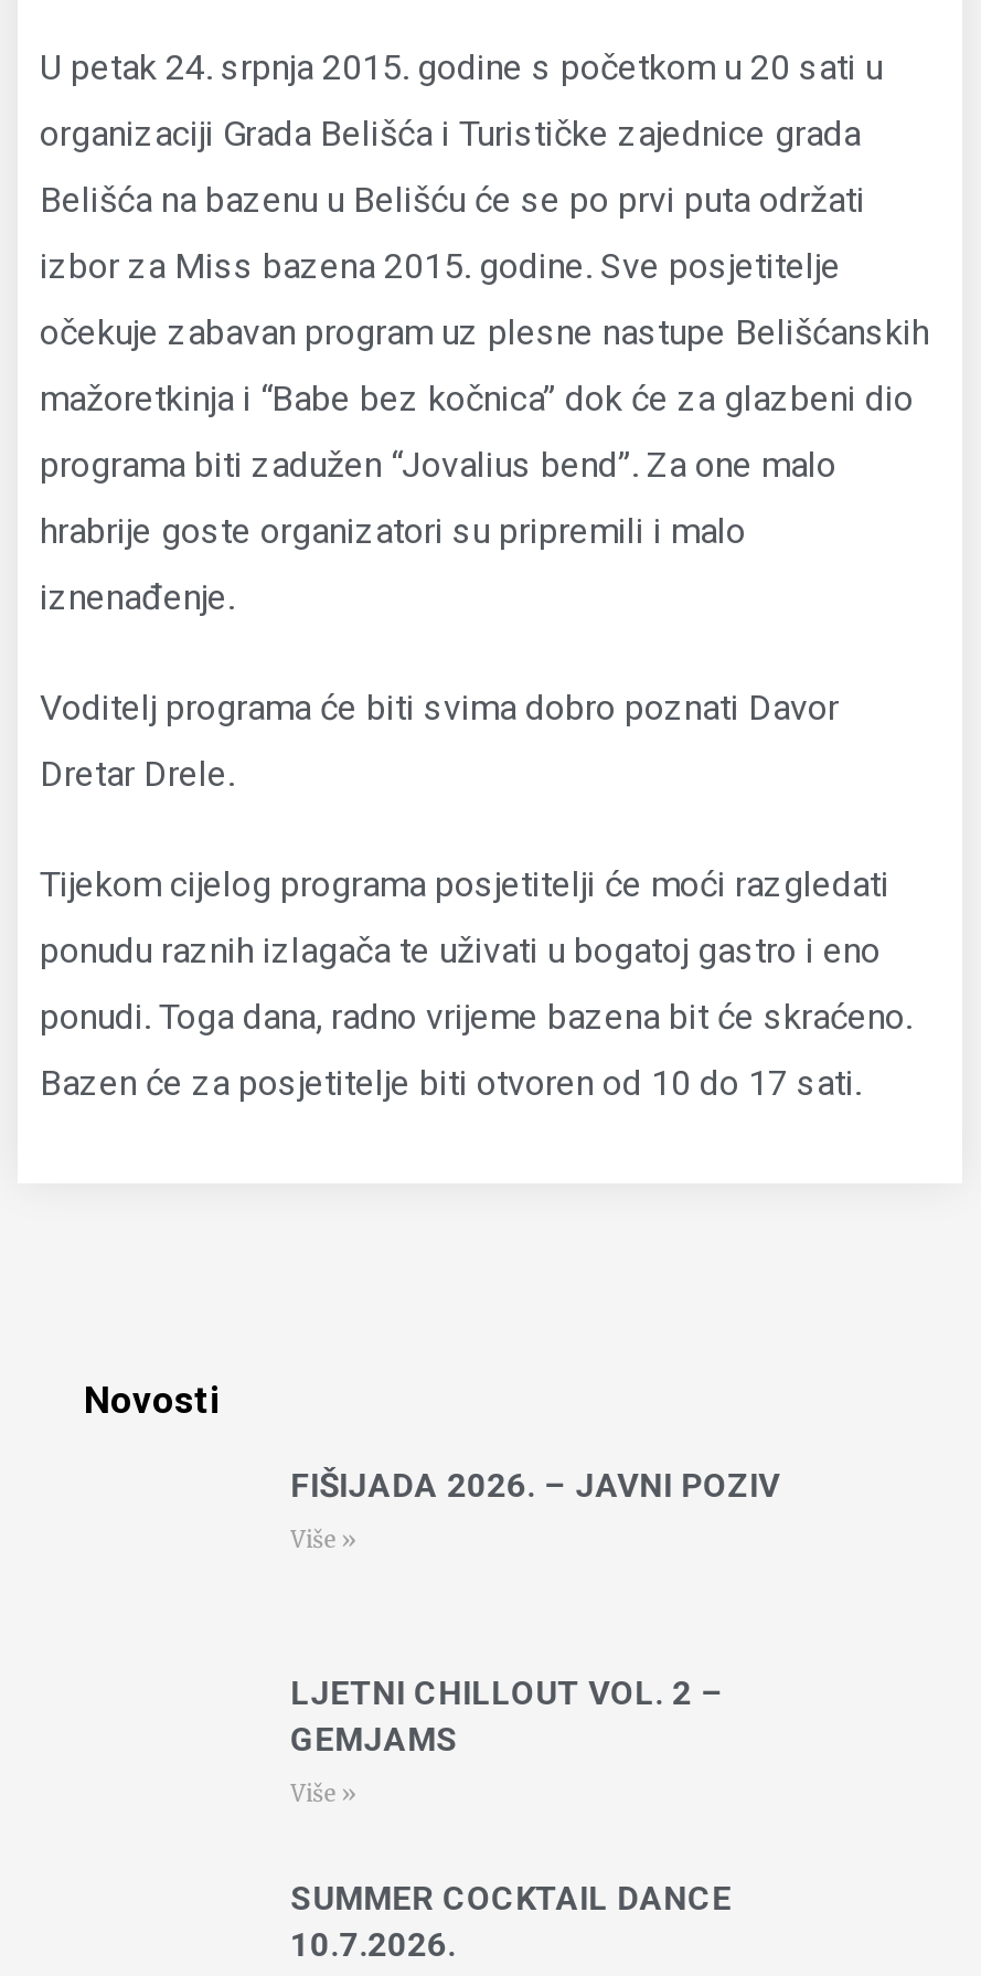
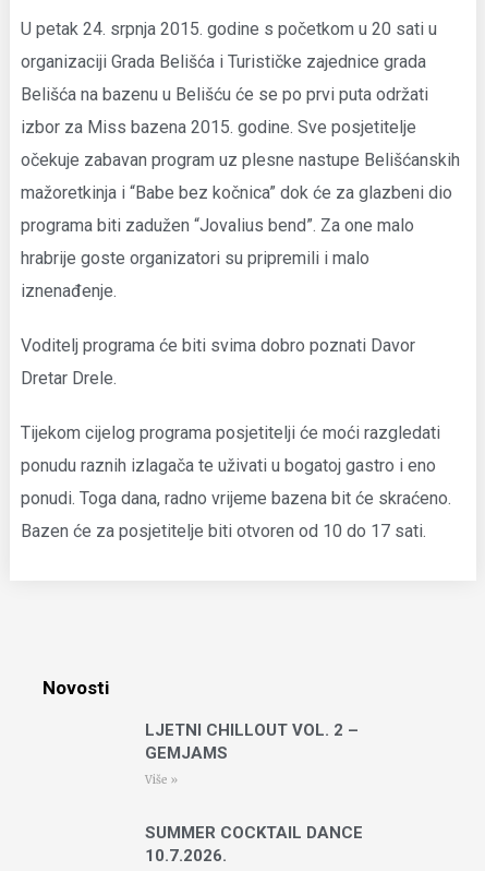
[290,1466,780,1554] FIŠIJADA 2026. – JAVNI POZIV | Više » -> none

